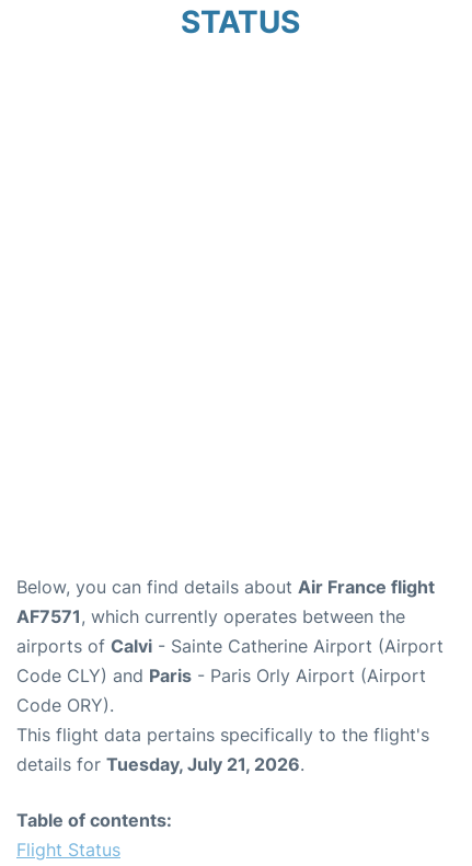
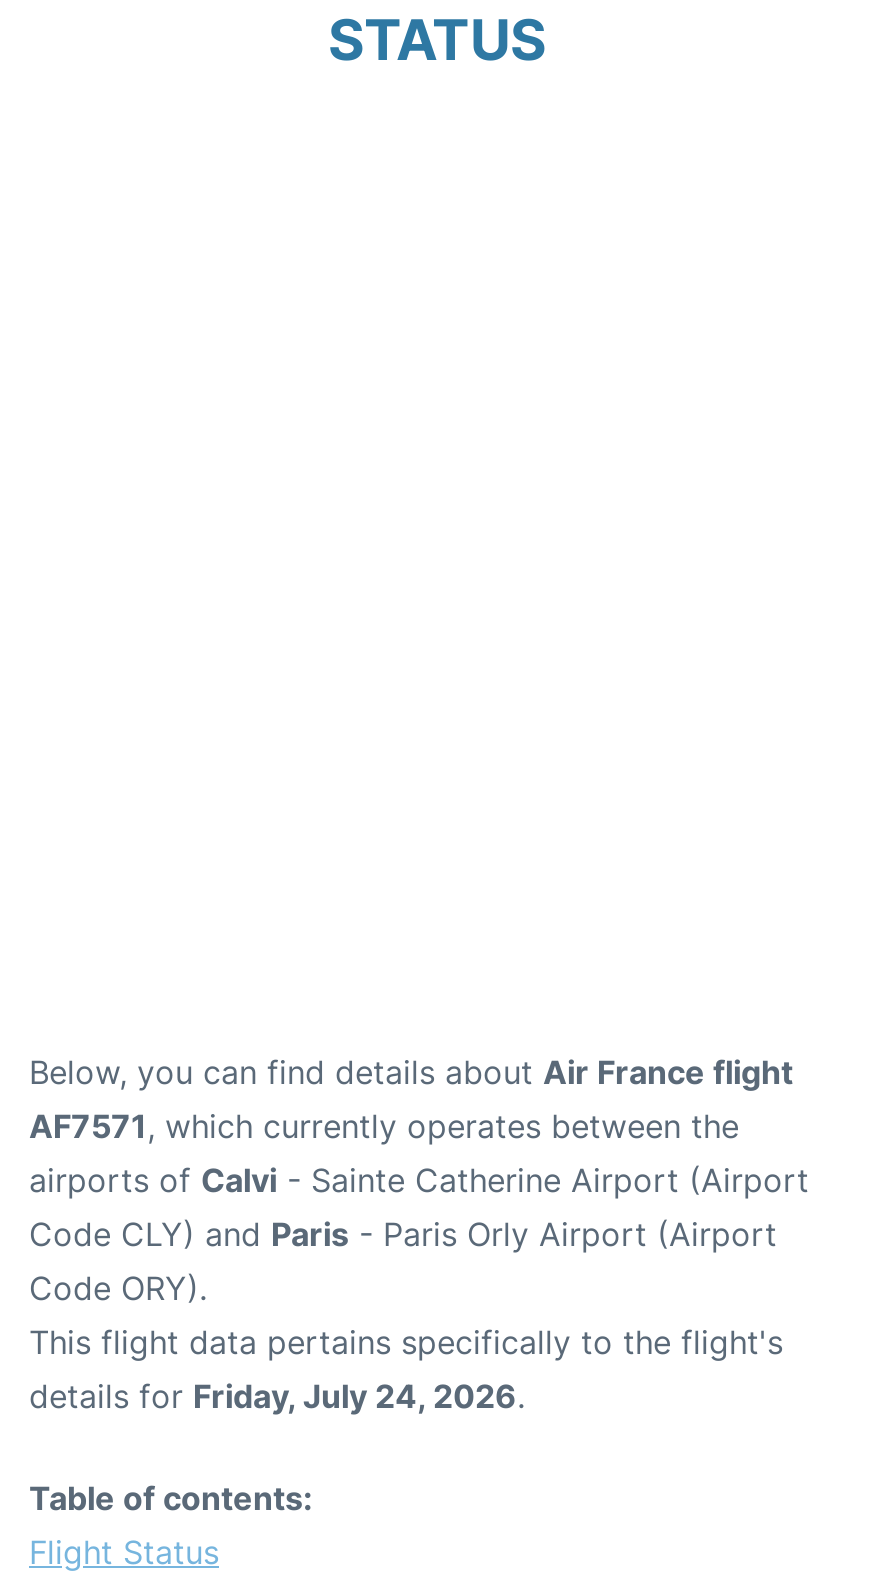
[16,753,304,775] details for Tuesday, July 21, 2026. -> [29,1375,525,1415] details for Friday, July 24, 2026.

